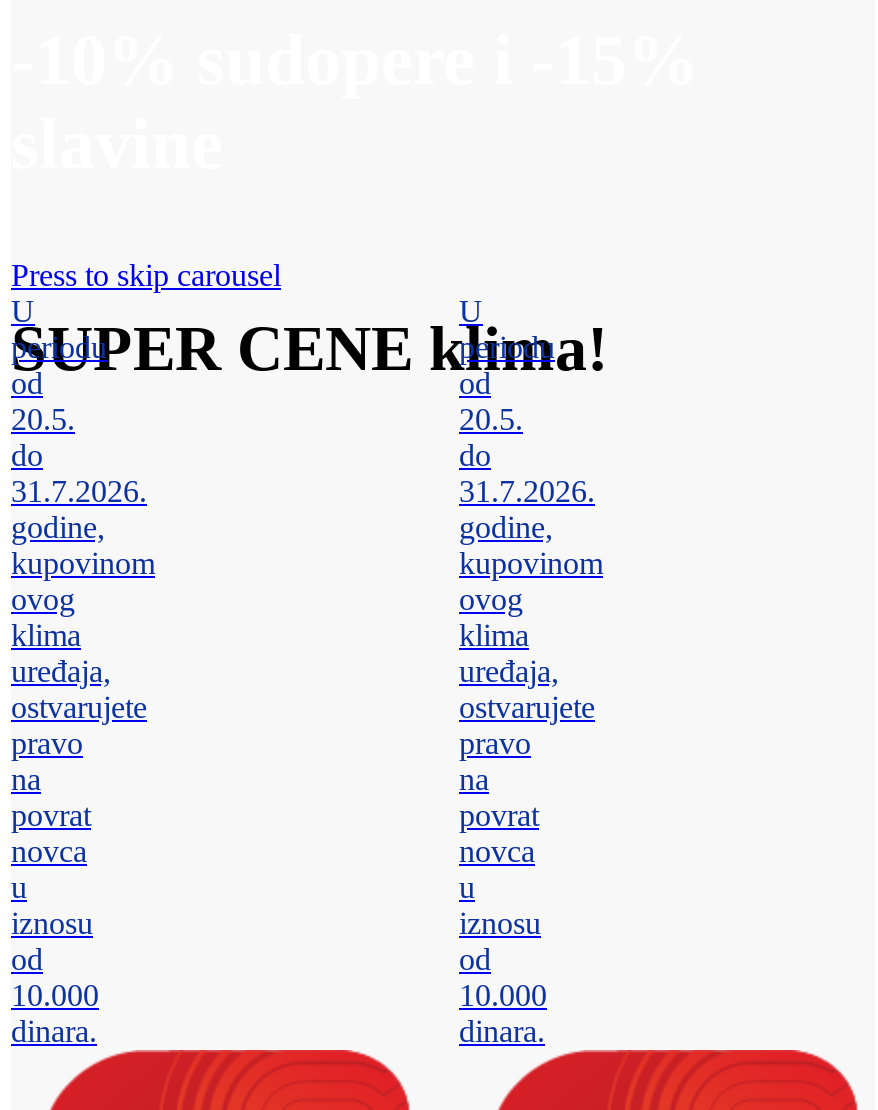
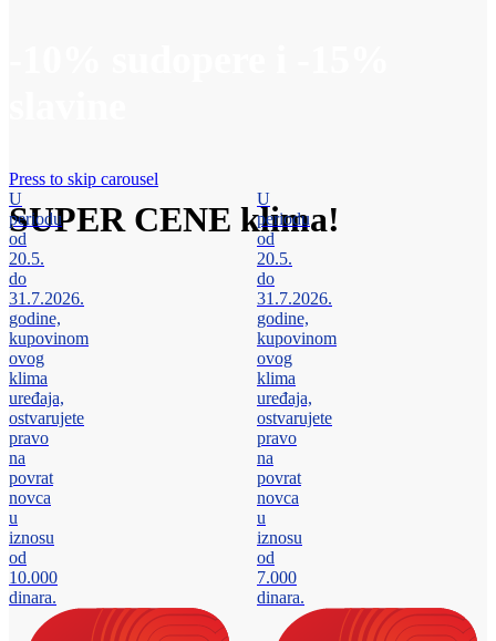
[459,978,547,1012] 10.000 -> [257,568,297,587] 7.000

